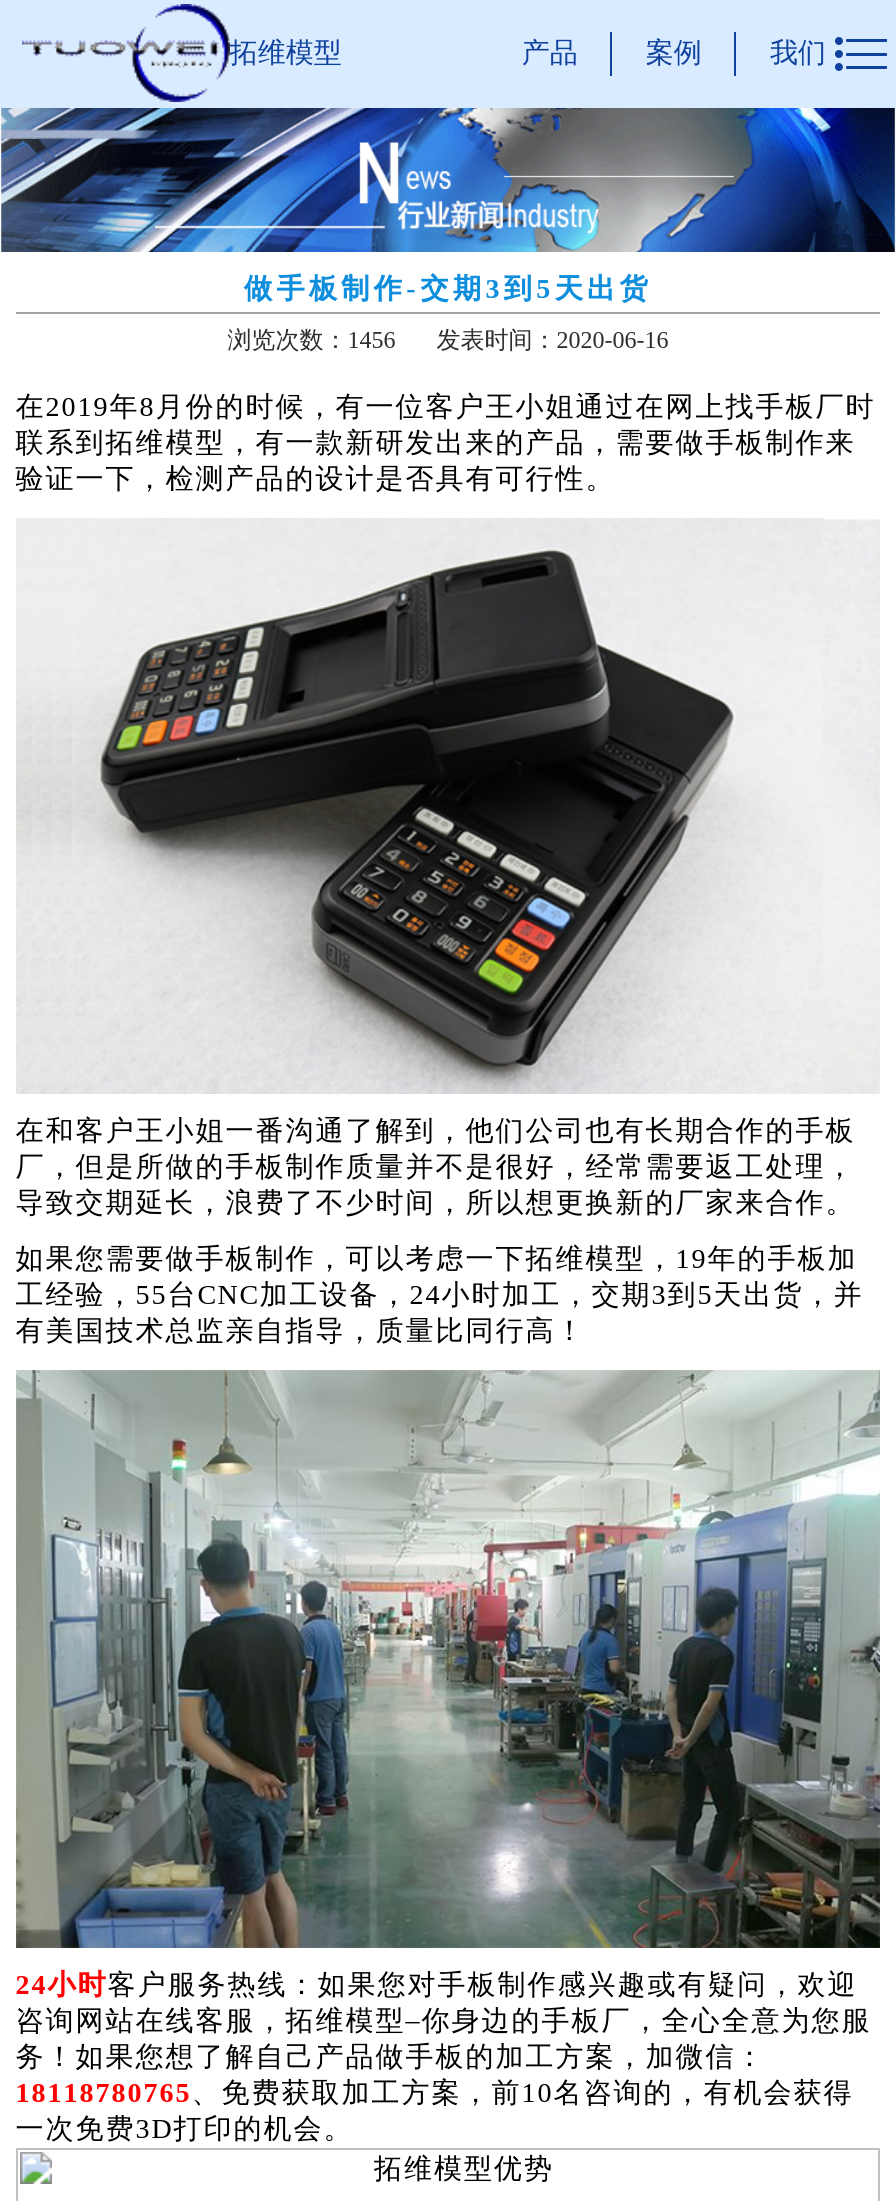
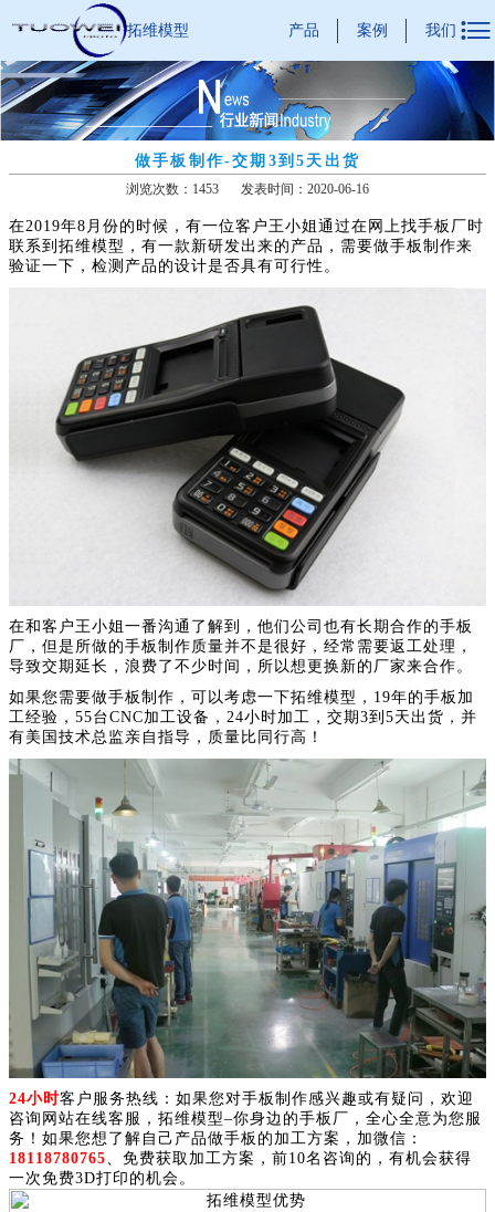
[227,325,669,353] 浏览次数：1456 发表时间：2020-06-16 -> [126,181,369,197] 浏览次数：1453 发表时间：2020-06-16

